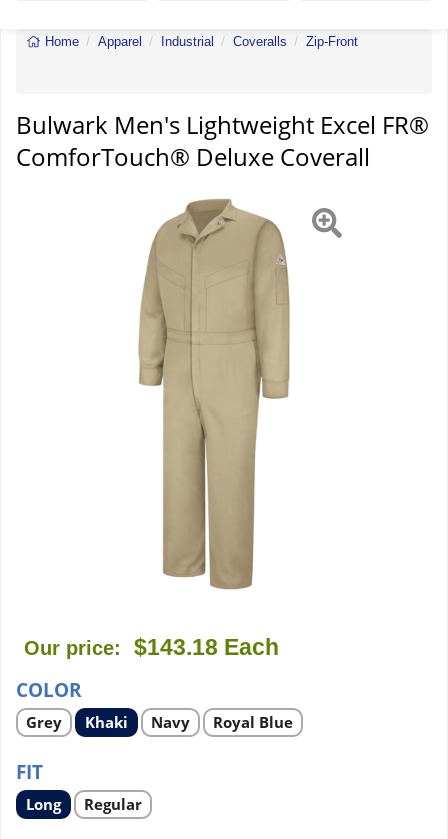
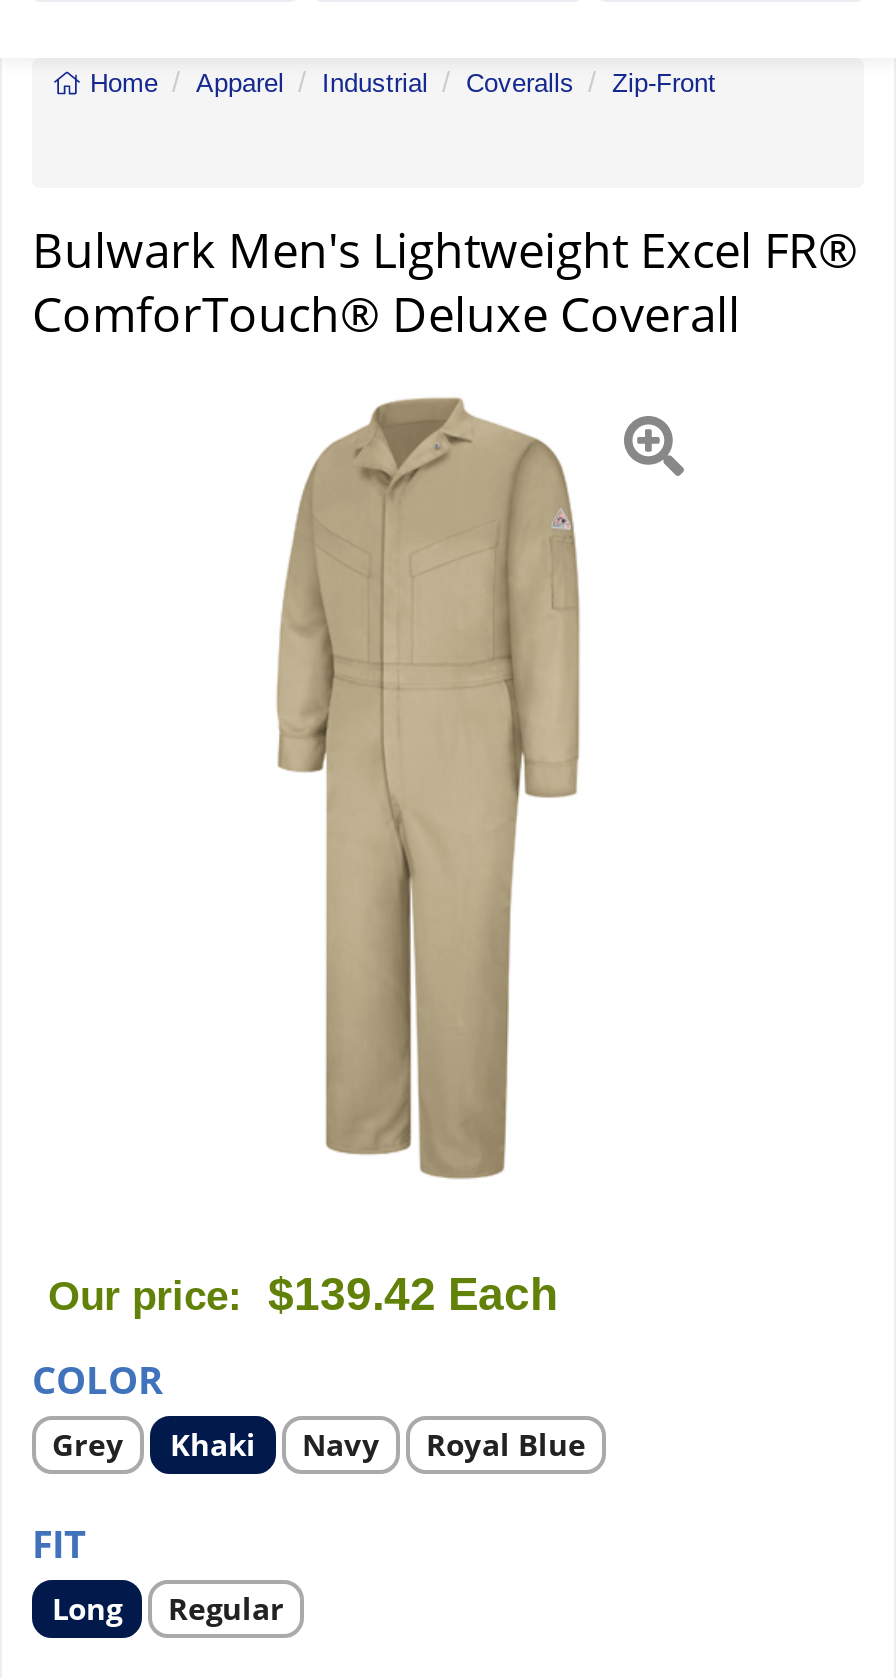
[24,634,279,660] Our price: $143.18 Each -> [48,1268,558,1320] Our price: $139.42 Each

